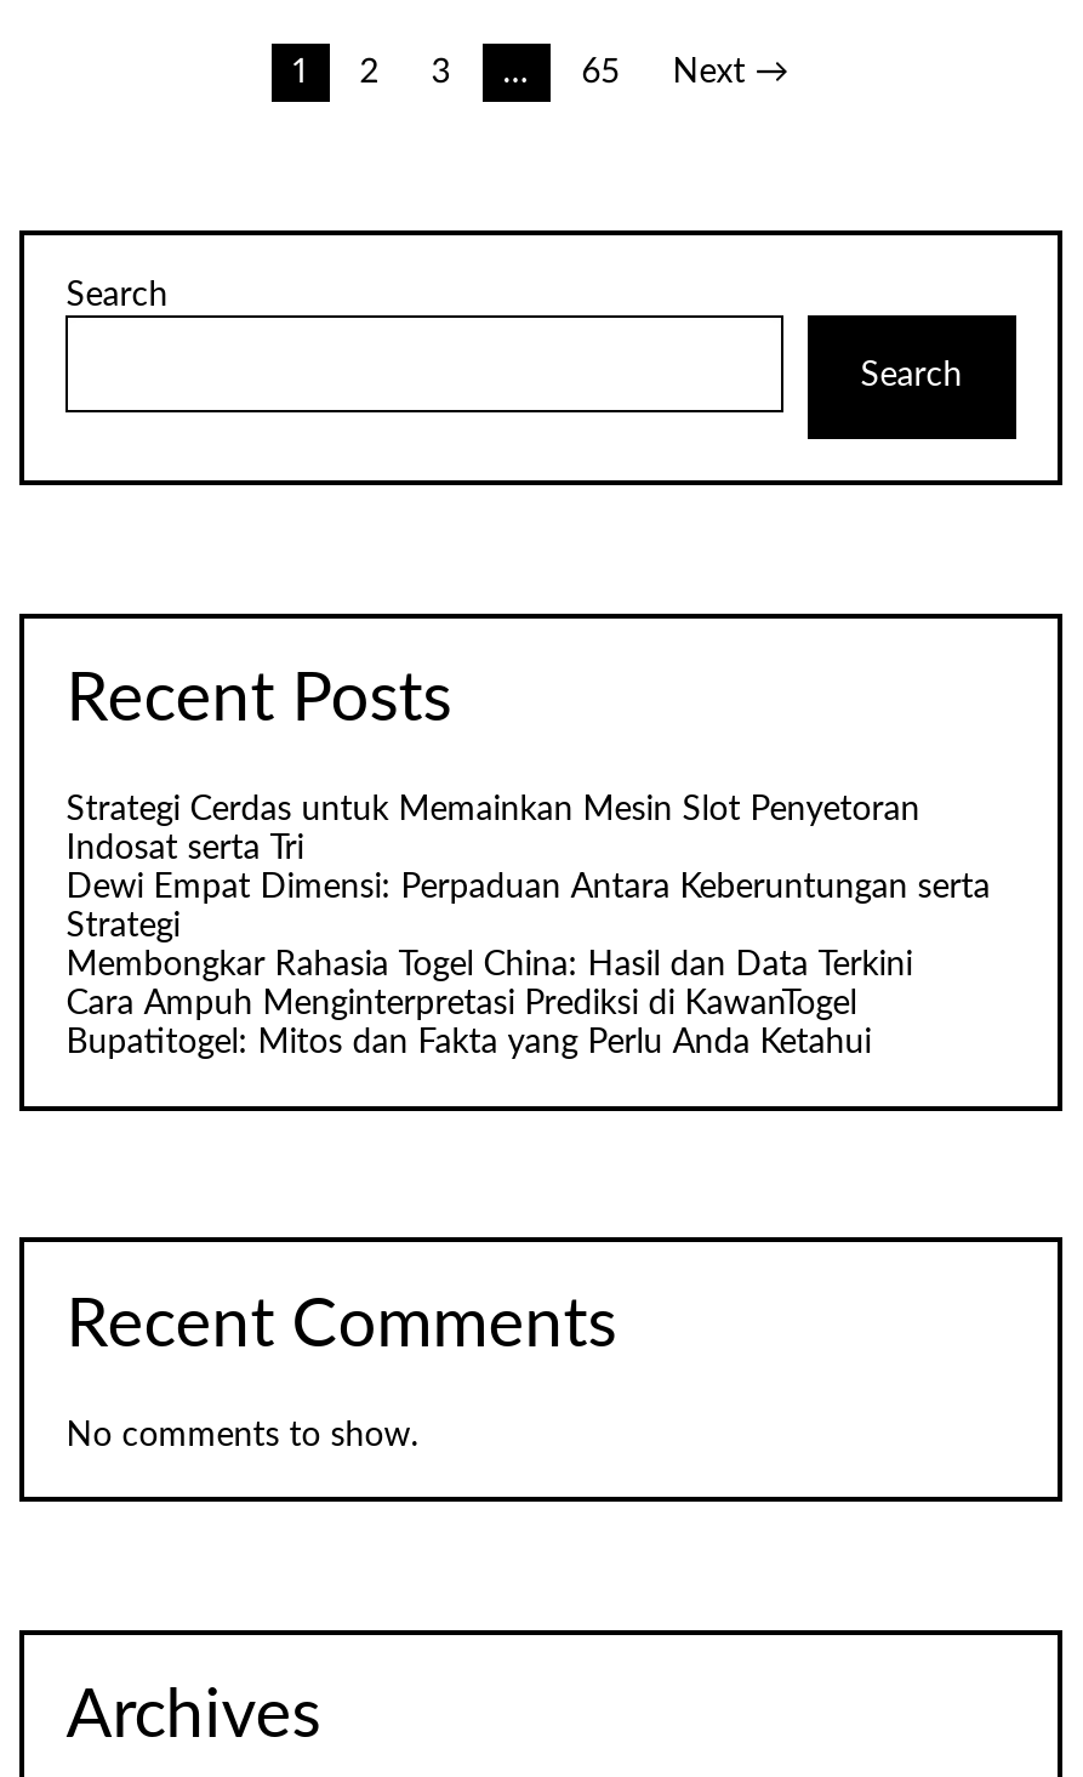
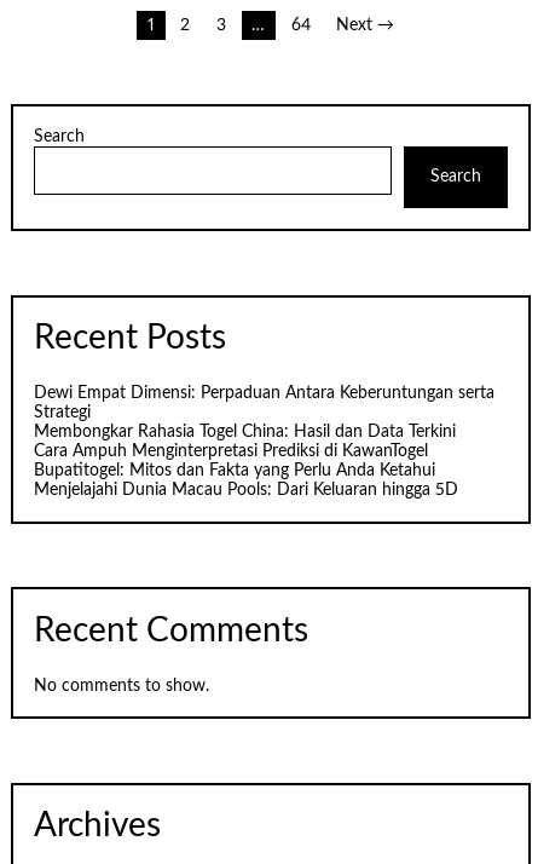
[582,56,620,90] 65 -> [291,17,310,34] 64
[66,794,920,867] Strategi Cerdas untuk Memainkan Mesin Slot Penyetoran | Indosat serta Tri -> none
moved [66,872,990,1061] -> [34,385,495,480]: Dewi Empat Dimensi: Perpaduan Antara Keberuntungan serta | Strategi | Membongkar Rahasia Togel China: Hasil dan Data Terkini | Cara Ampuh Menginterpretasi Prediksi di KawanTogel | Bupatitogel: Mitos dan Fakta yang Perlu Anda Ketahui
none -> [34,482,458,499] Menjelajahi Dunia Macau Pools: Dari Keluaran hingga 5D

